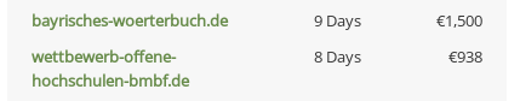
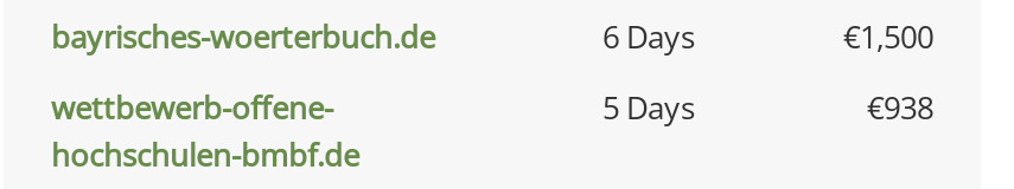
[313,10,361,31] 9 Days -> [602,15,695,58] 6 Days
[313,46,361,67] 8 Days -> [602,86,695,129] 5 Days

